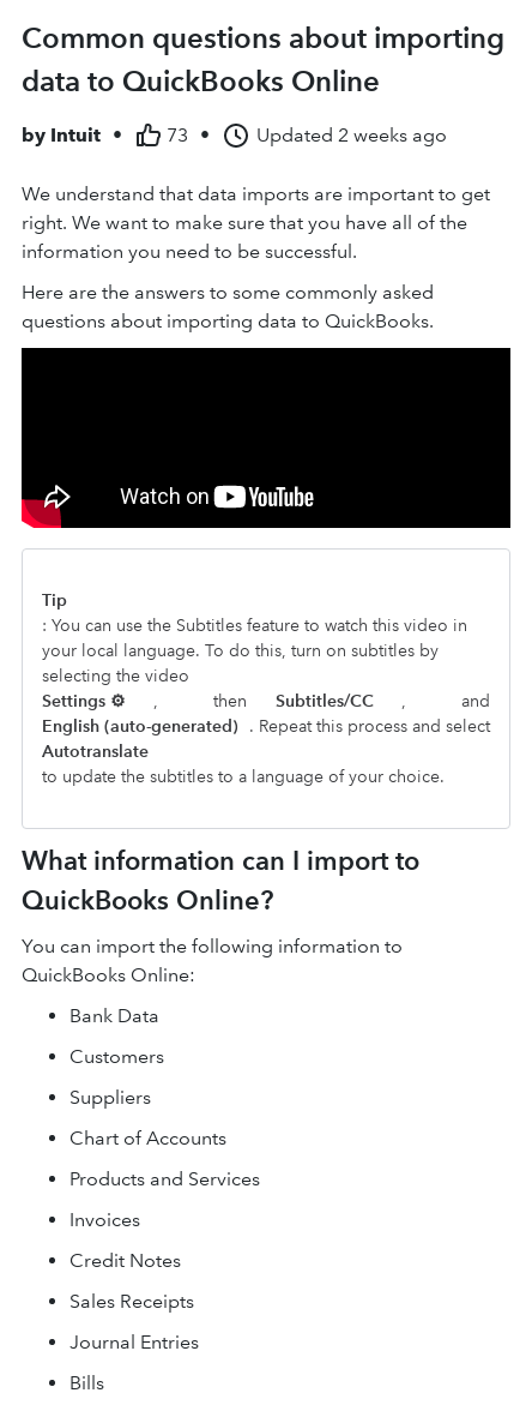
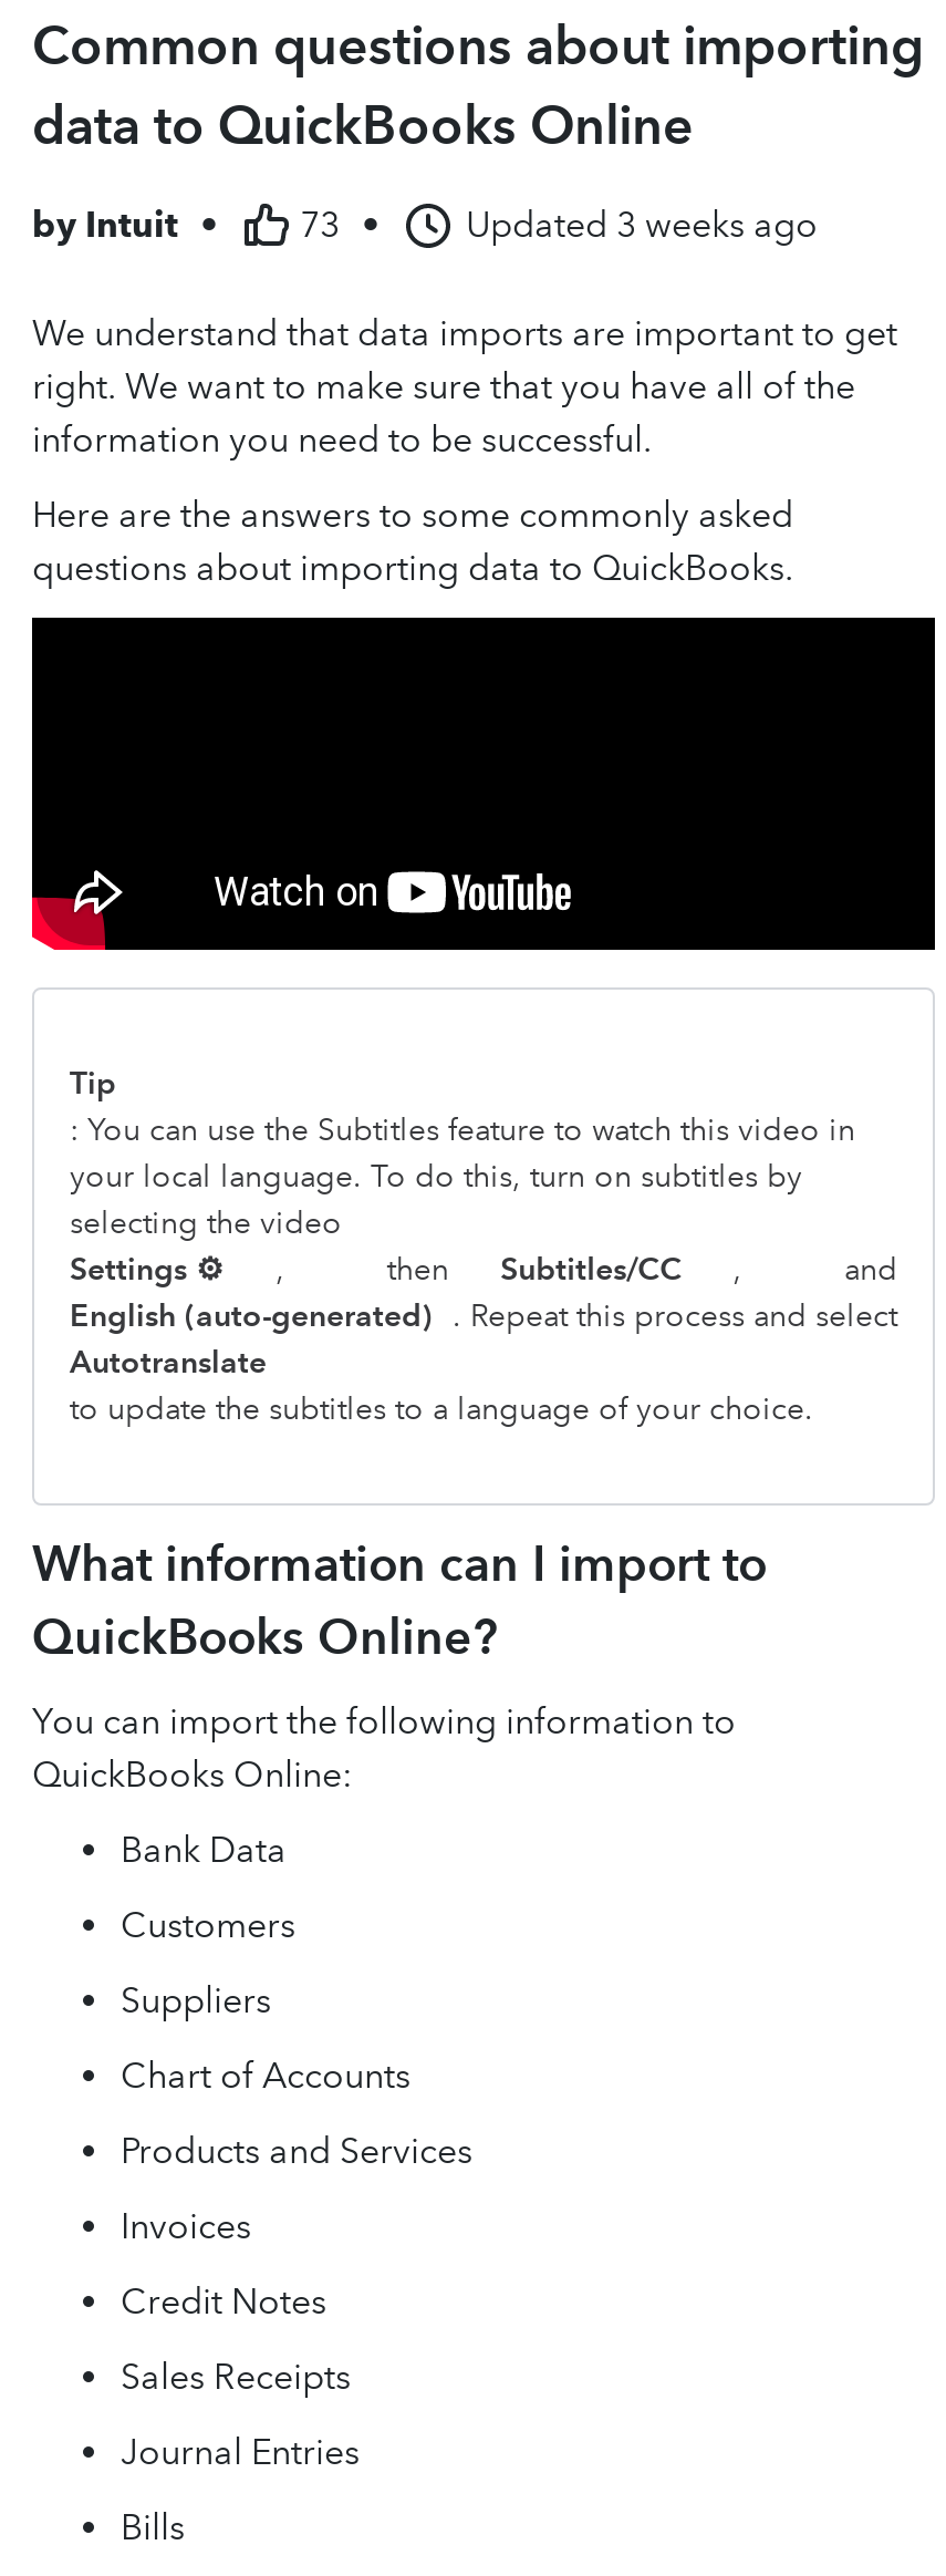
[256,124,447,146] Updated 2 weeks ago -> [466,204,818,246] Updated 3 weeks ago

